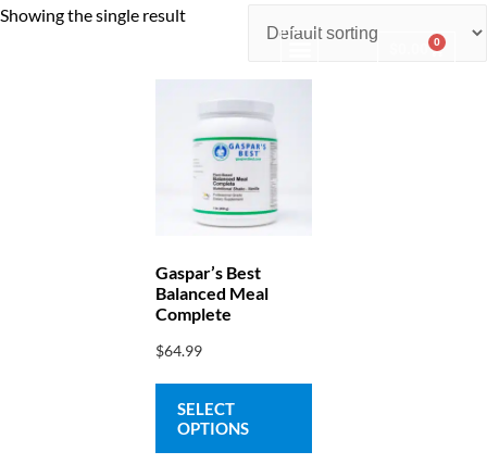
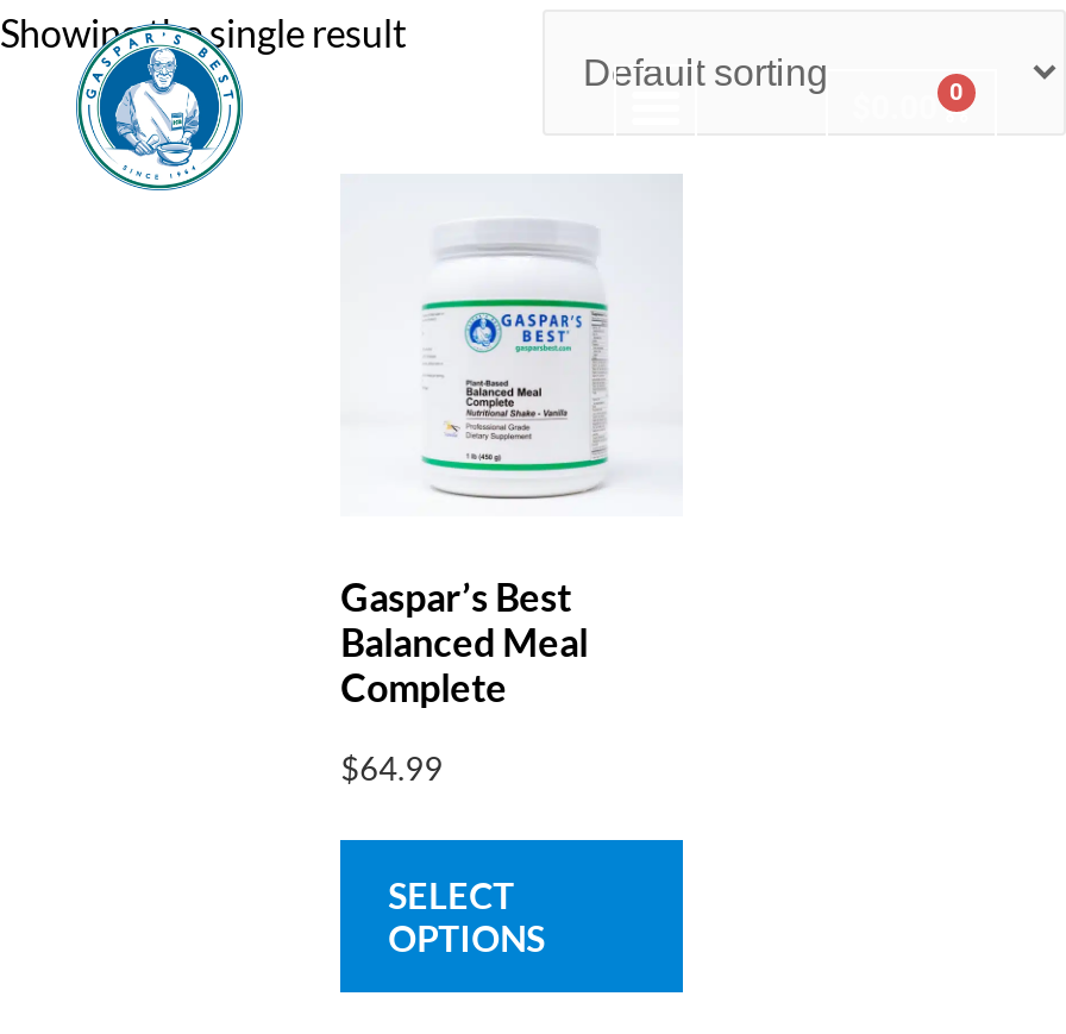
none -> [74,62,245,193] [image]

